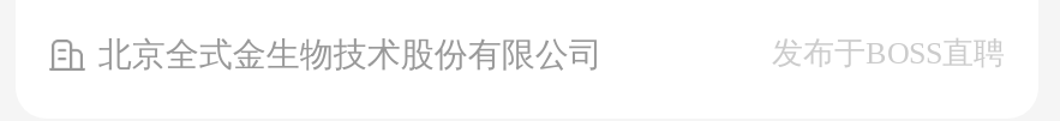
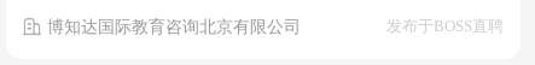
[98,36,602,74] 北京全式金生物技术股份有限公司 -> [47,17,301,36] 博知达国际教育咨询北京有限公司

